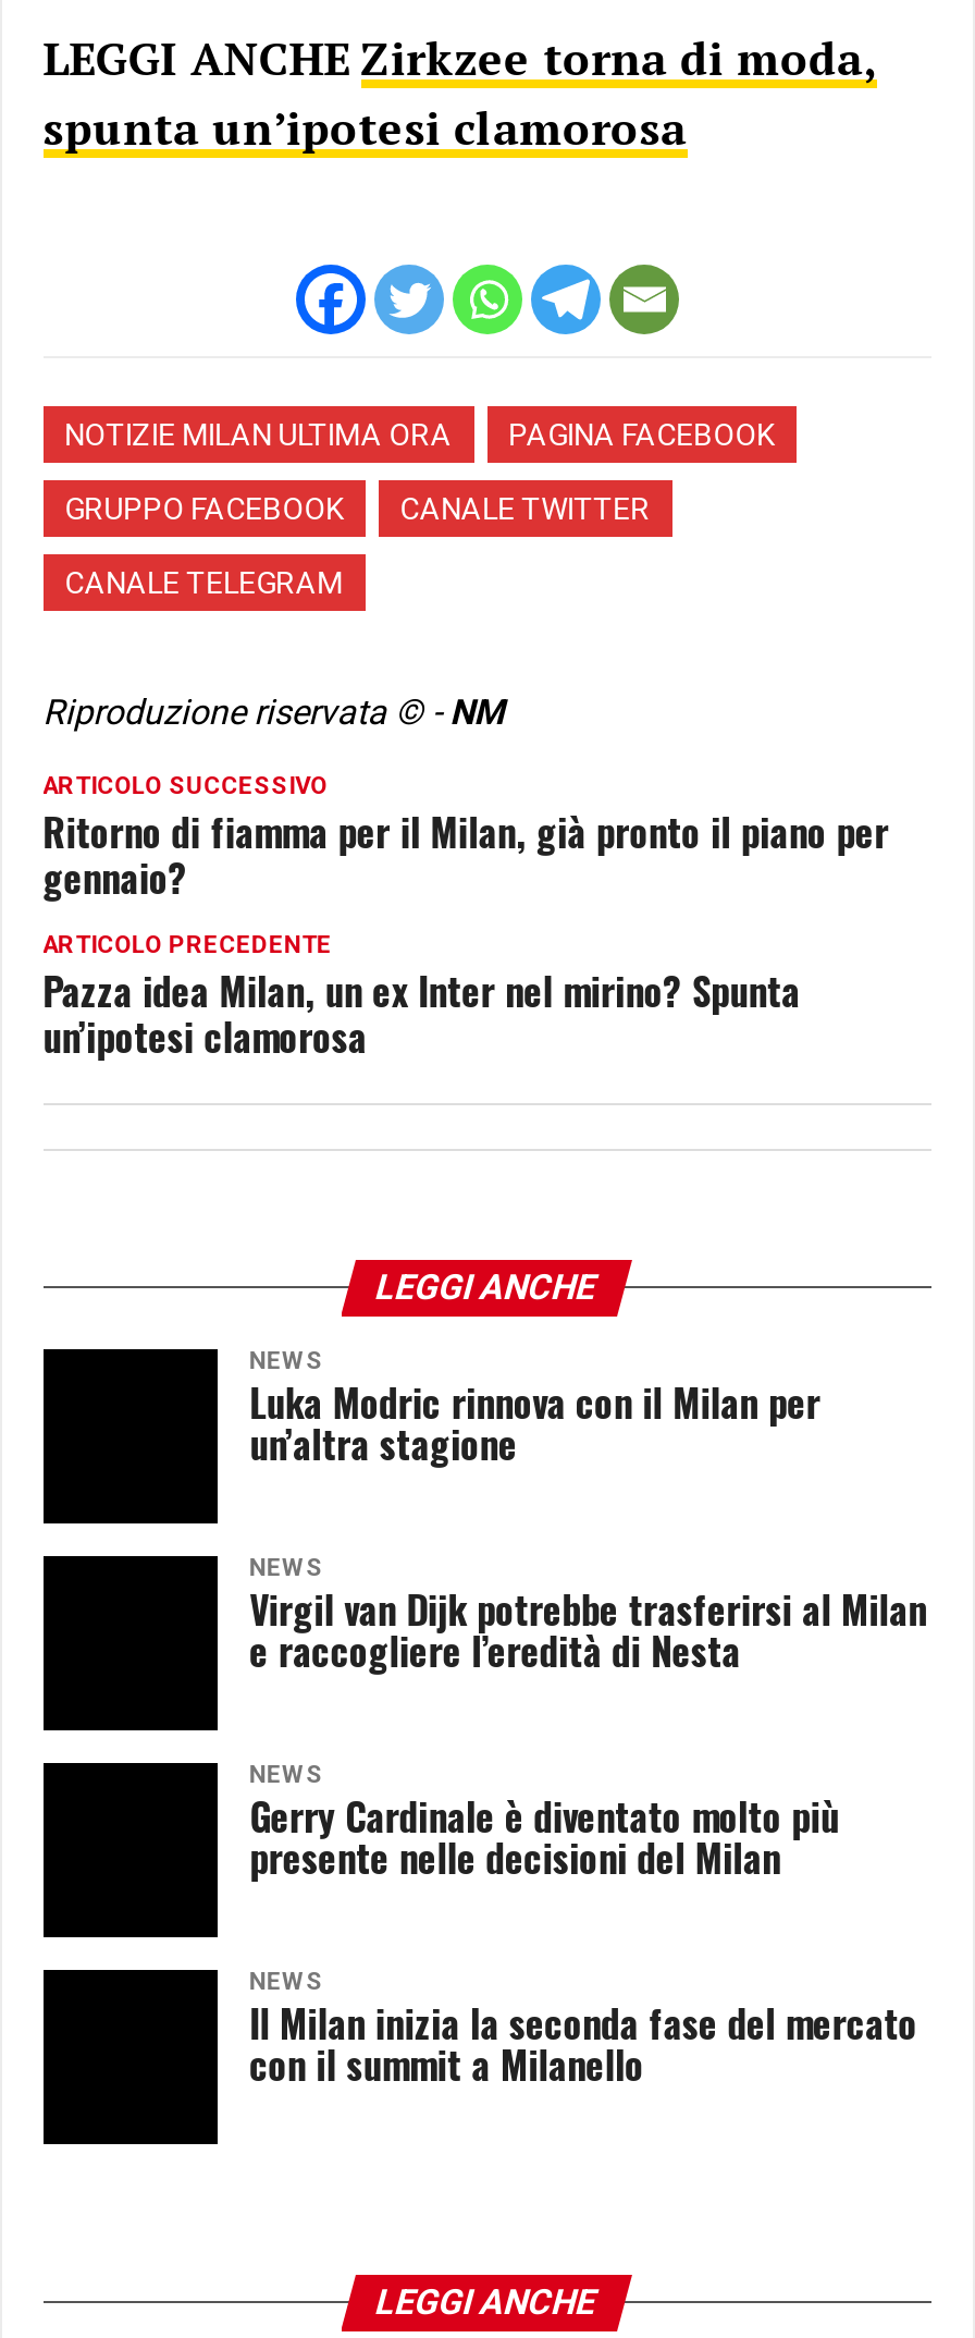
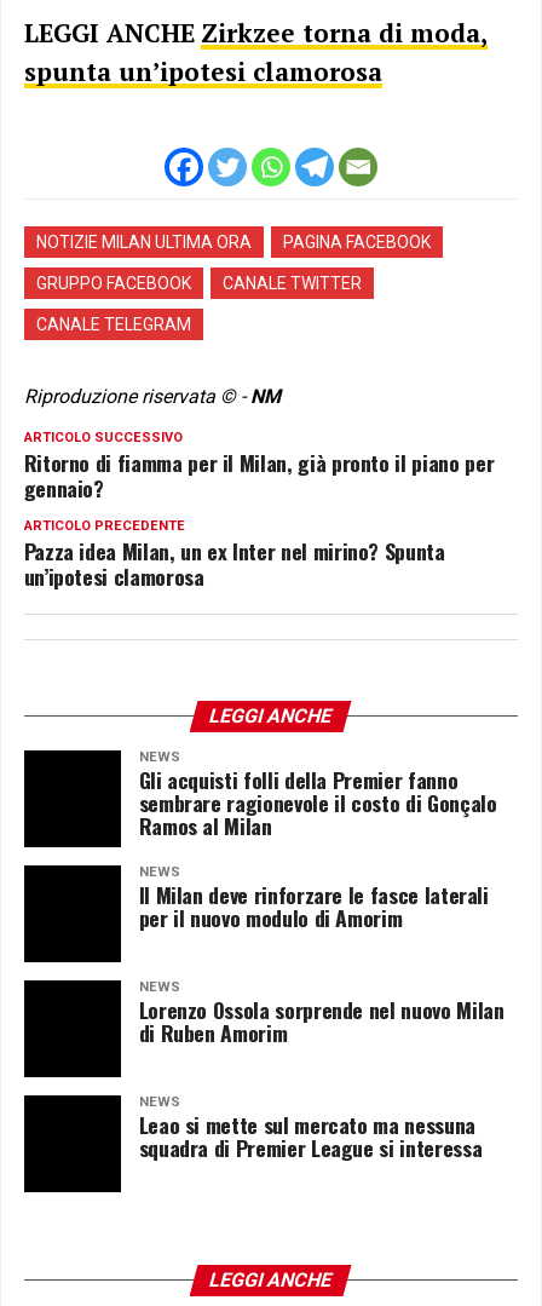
[249,1373,820,1471] Luka Modric rinnova con il Milan per | un’altra stagione -> [139,764,497,841] Gli acquisti folli della Premier fanno | sembrare ragionevole il costo di Gonçalo | Ramos al Milan
[249,1580,927,1678] Virgil van Dijk potrebbe trasferirsi al Milan | e raccogliere l’eredità di Nesta -> [139,879,489,933] Il Milan deve rinforzare le fasce laterali | per il nuovo modulo di Amorim
[249,1787,839,1885] Gerry Cardinale è diventato molto più | presente nelle decisioni del Milan -> [139,994,504,1048] Lorenzo Ossola sorprende nel nuovo Milan | di Ruben Amorim
[249,1994,917,2092] Il Milan inizia la seconda fase del mercato | con il summit a Milanello -> [139,1109,482,1163] Leao si mette sul mercato ma nessuna | squadra di Premier League si interessa

